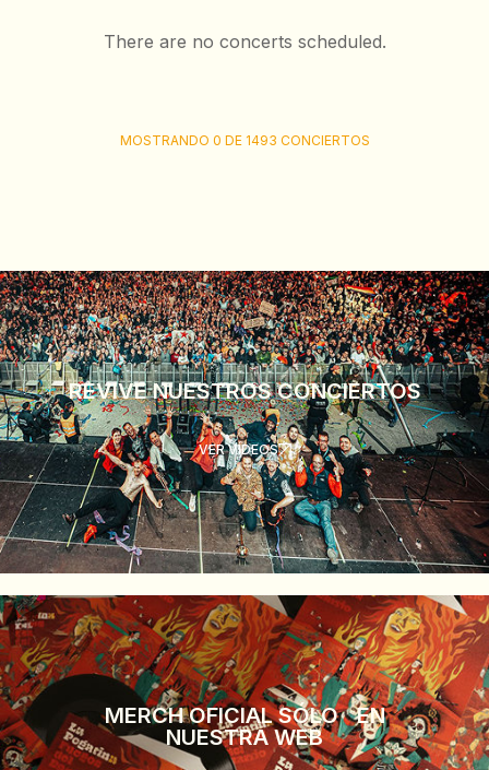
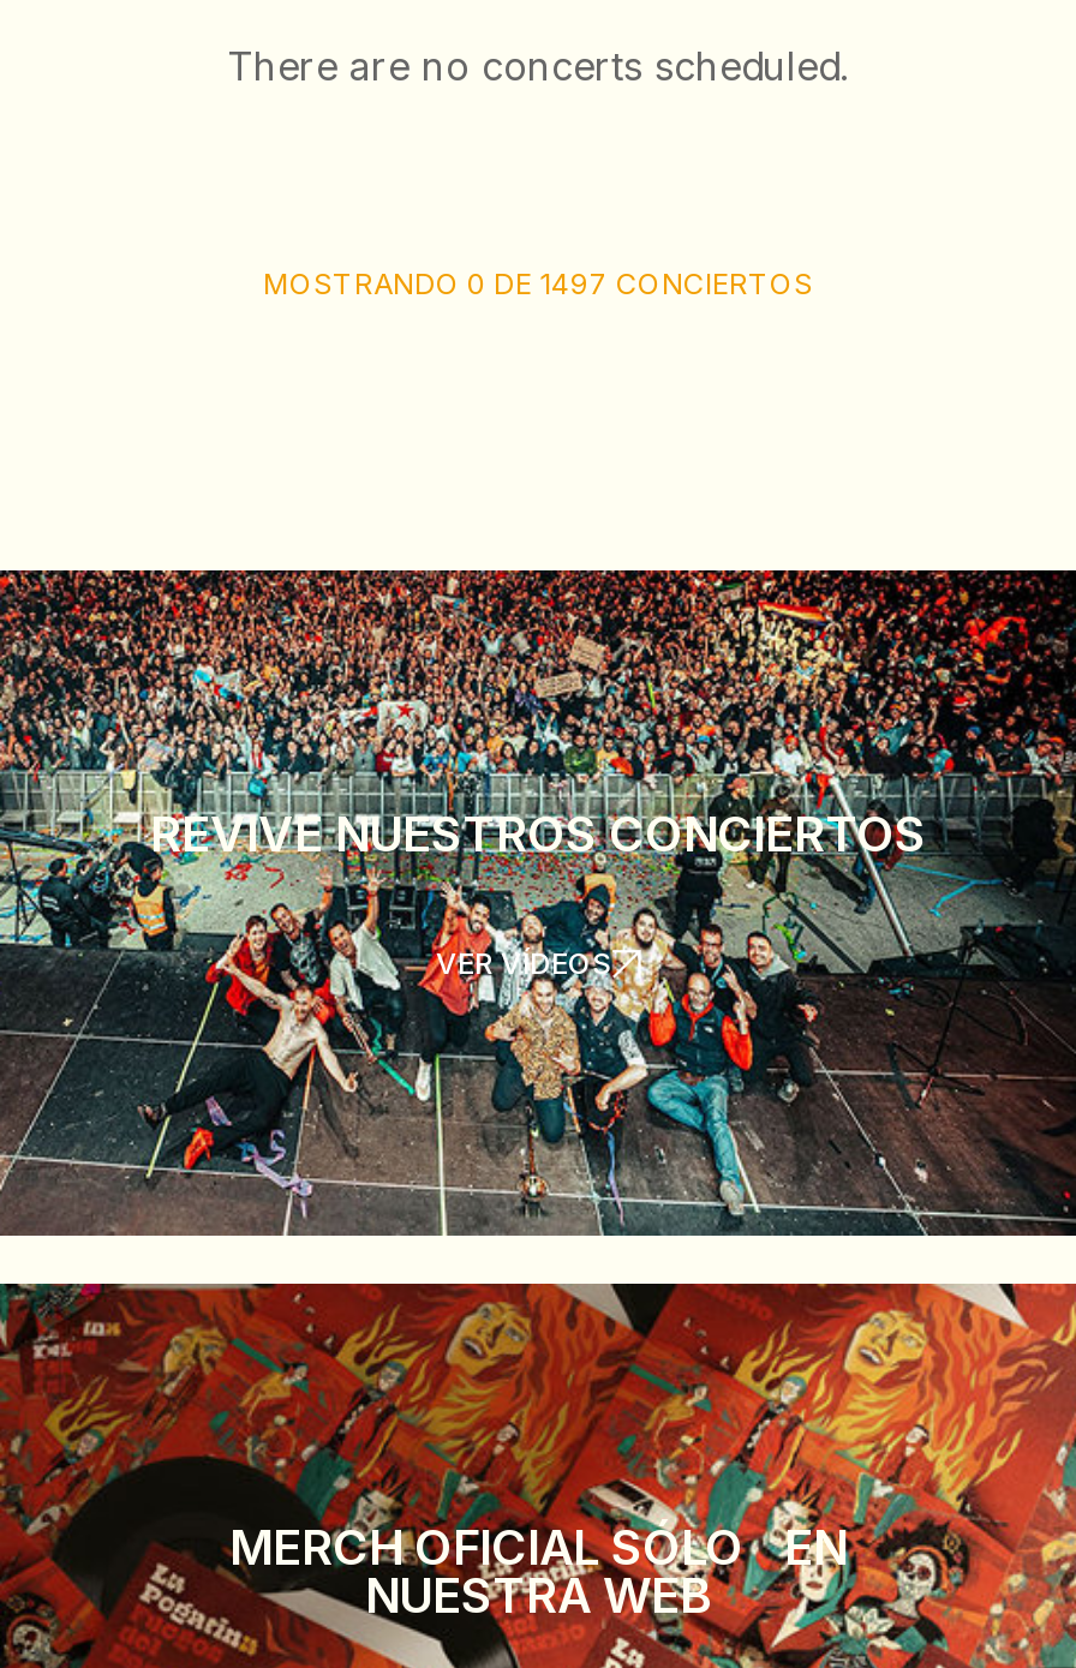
[120,132,369,149] MOSTRANDO 0 DE 1493 CONCIERTOS -> [263,265,813,301] MOSTRANDO 0 DE 1497 CONCIERTOS

